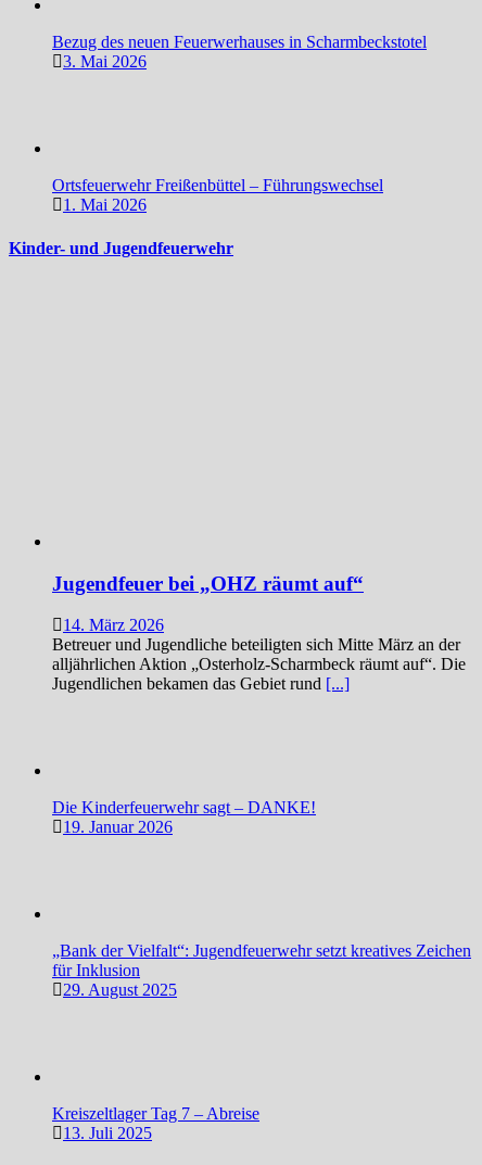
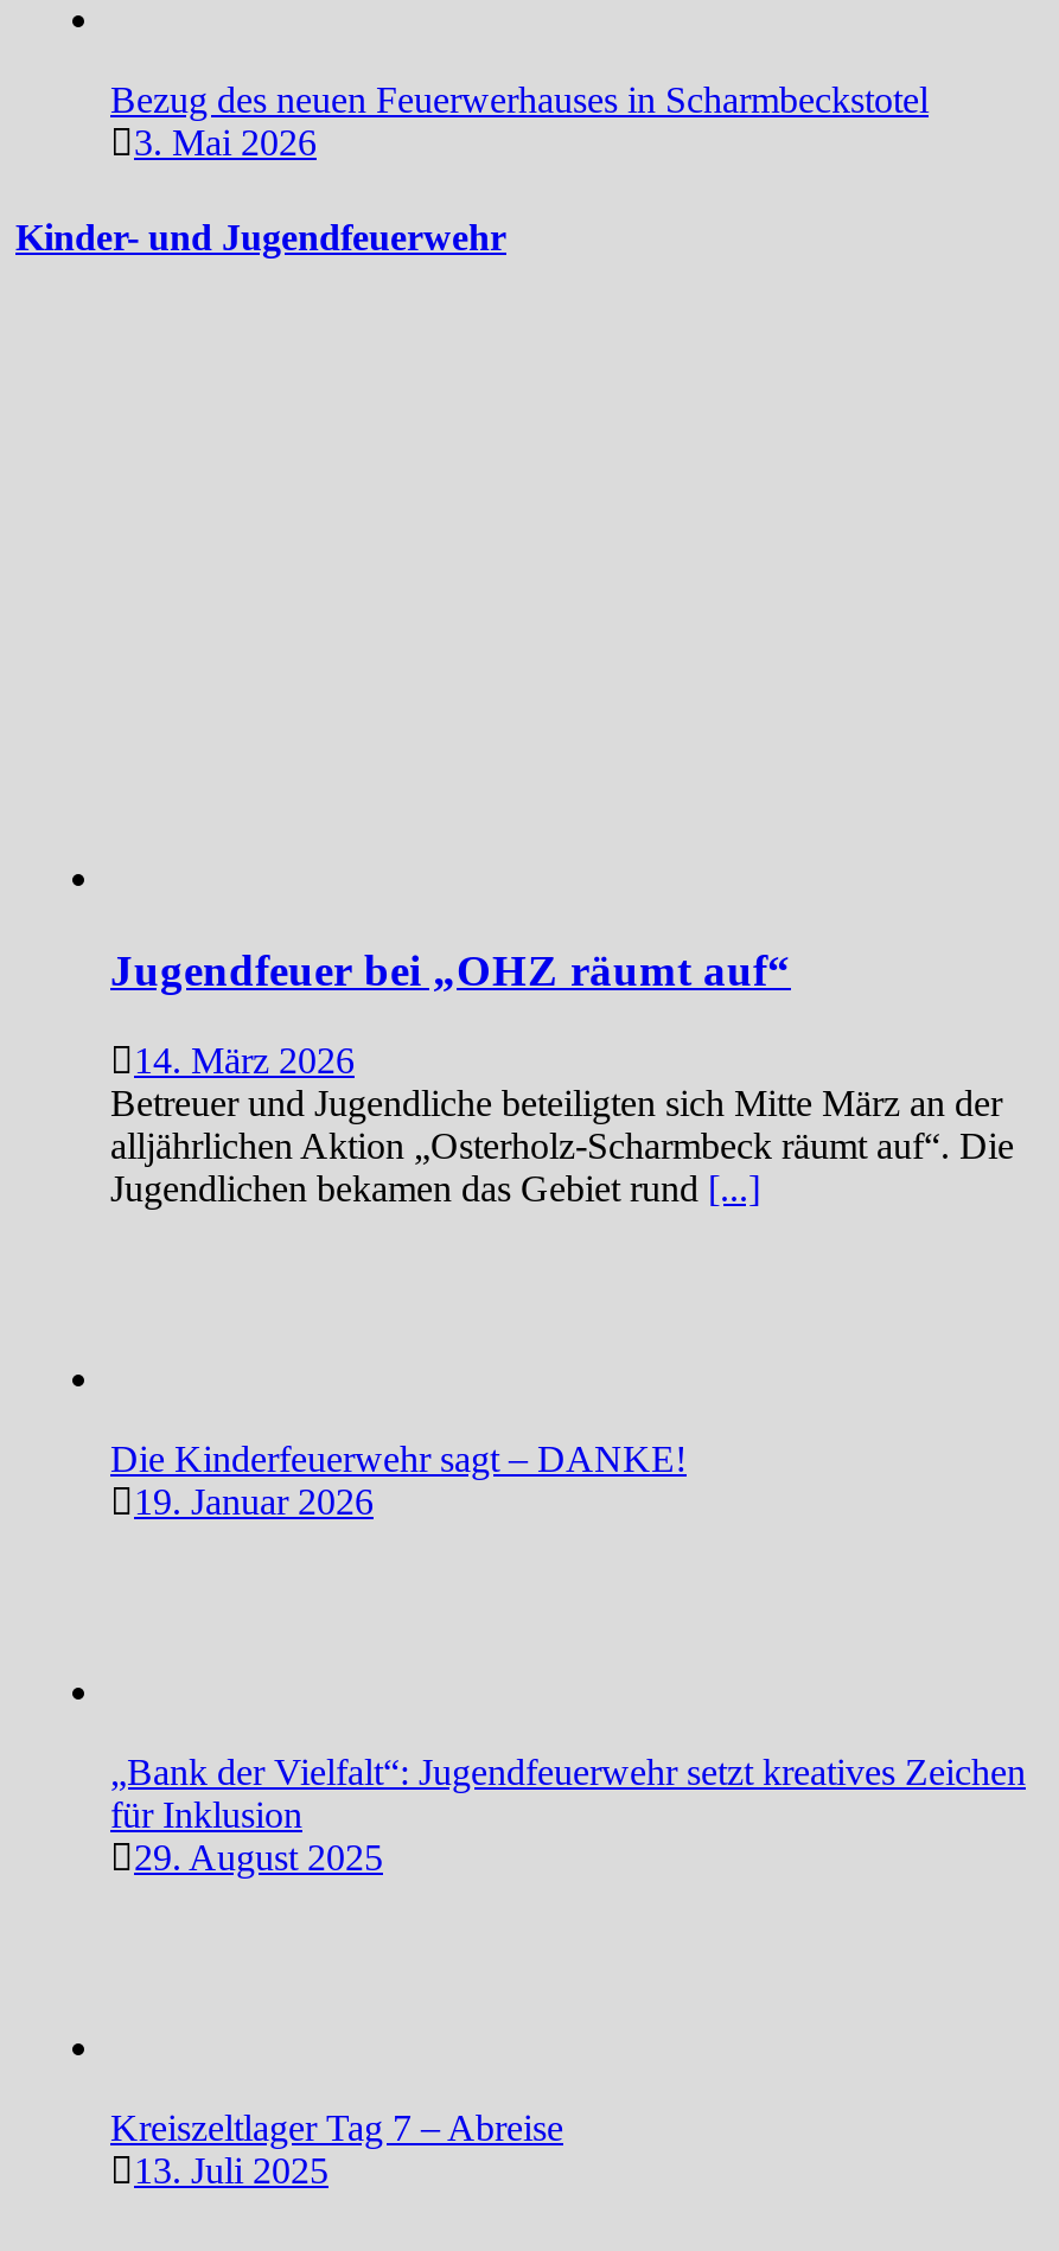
[52,176,383,214] Ortsfeuerwehr Freißenbüttel – Führungswechsel | 1. Mai 2026 -> none

